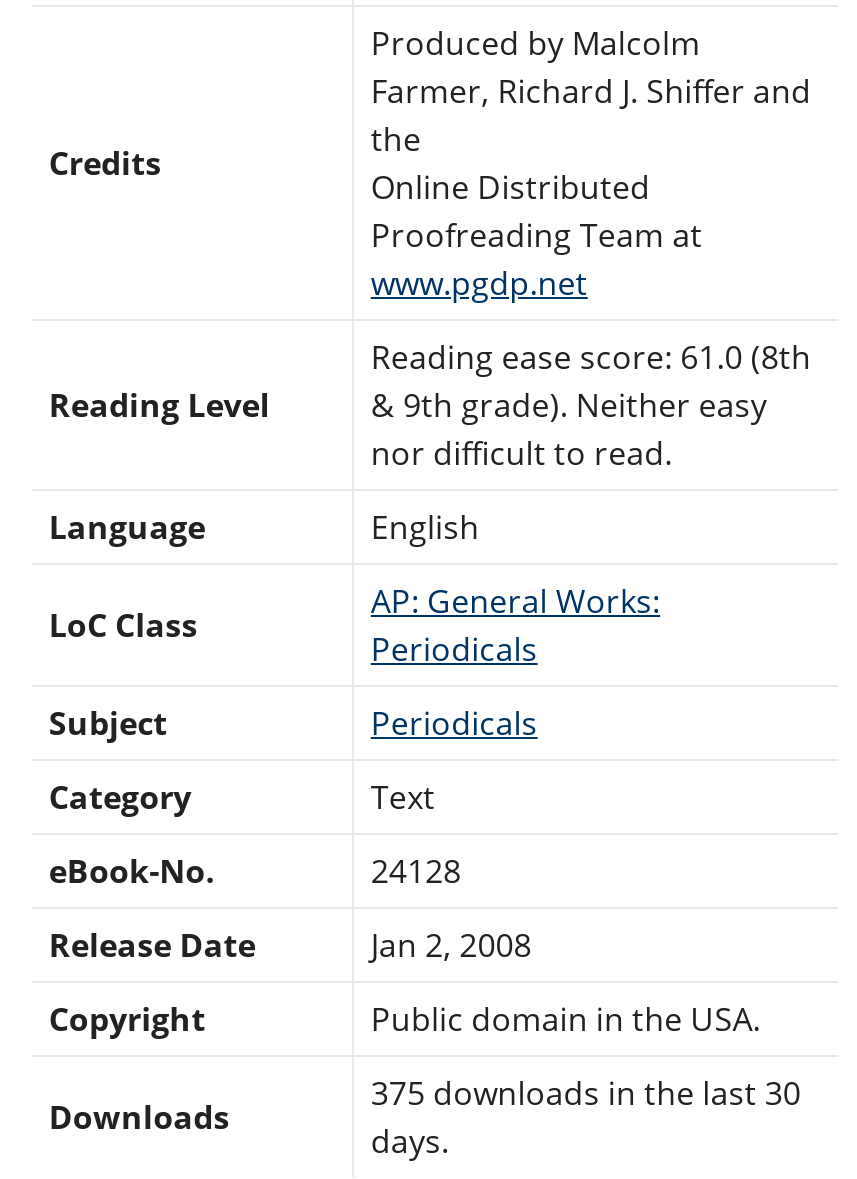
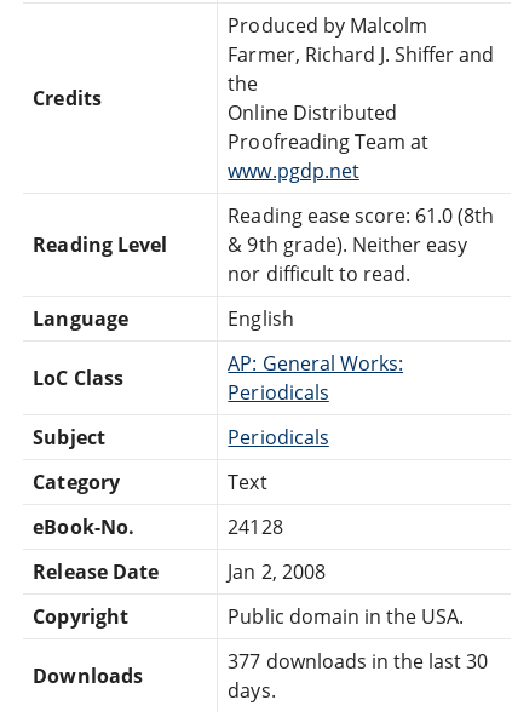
[371,1070,801,1114] 375 downloads in the last 30 -> [228,647,488,674] 377 downloads in the last 30

